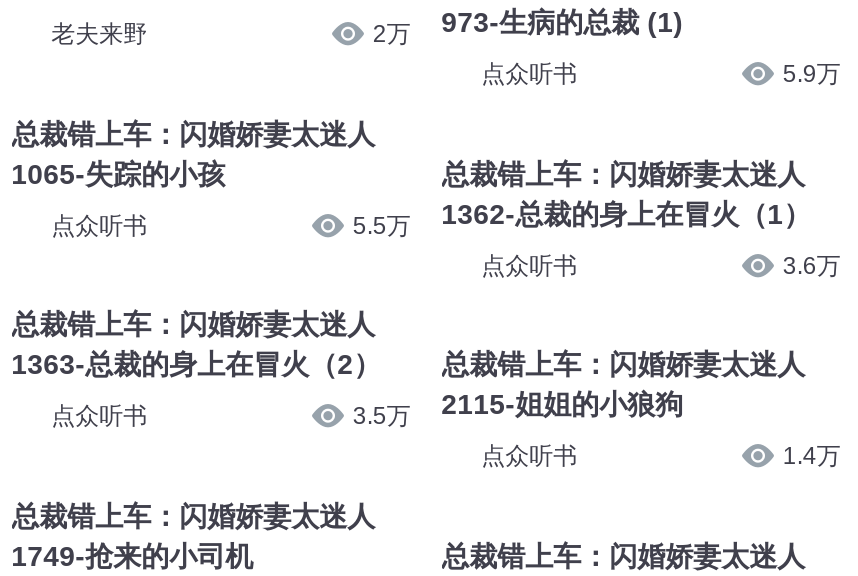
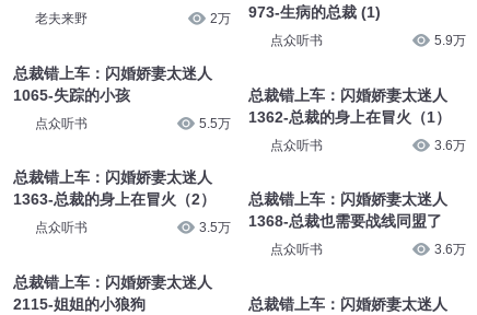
moved [441,388,683,420] -> [13,295,145,313]: 2115-姐姐的小狼狗
none -> [248,212,442,230] 1368-总裁也需要战线同盟了
[783,442,841,470] 1.4万 -> [435,242,466,257] 3.6万
[11,540,253,572] 1749-抢来的小司机 -> none

